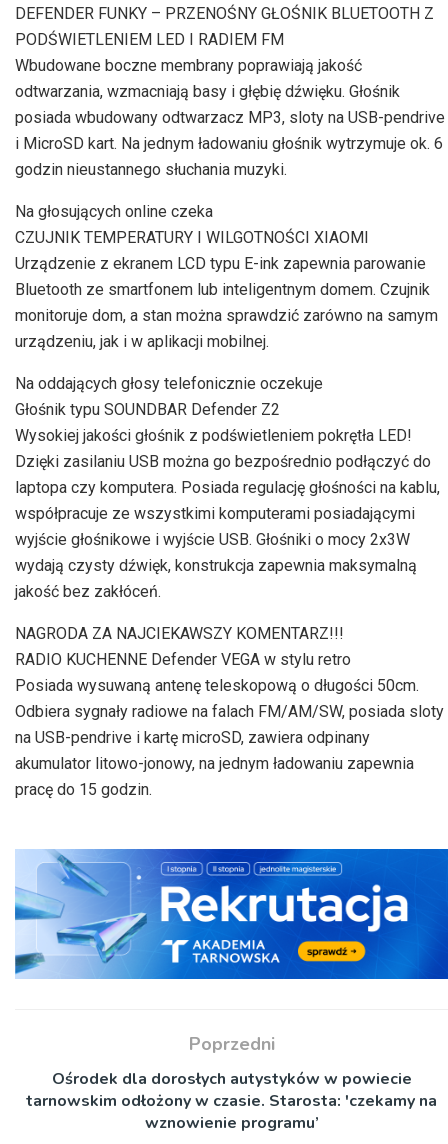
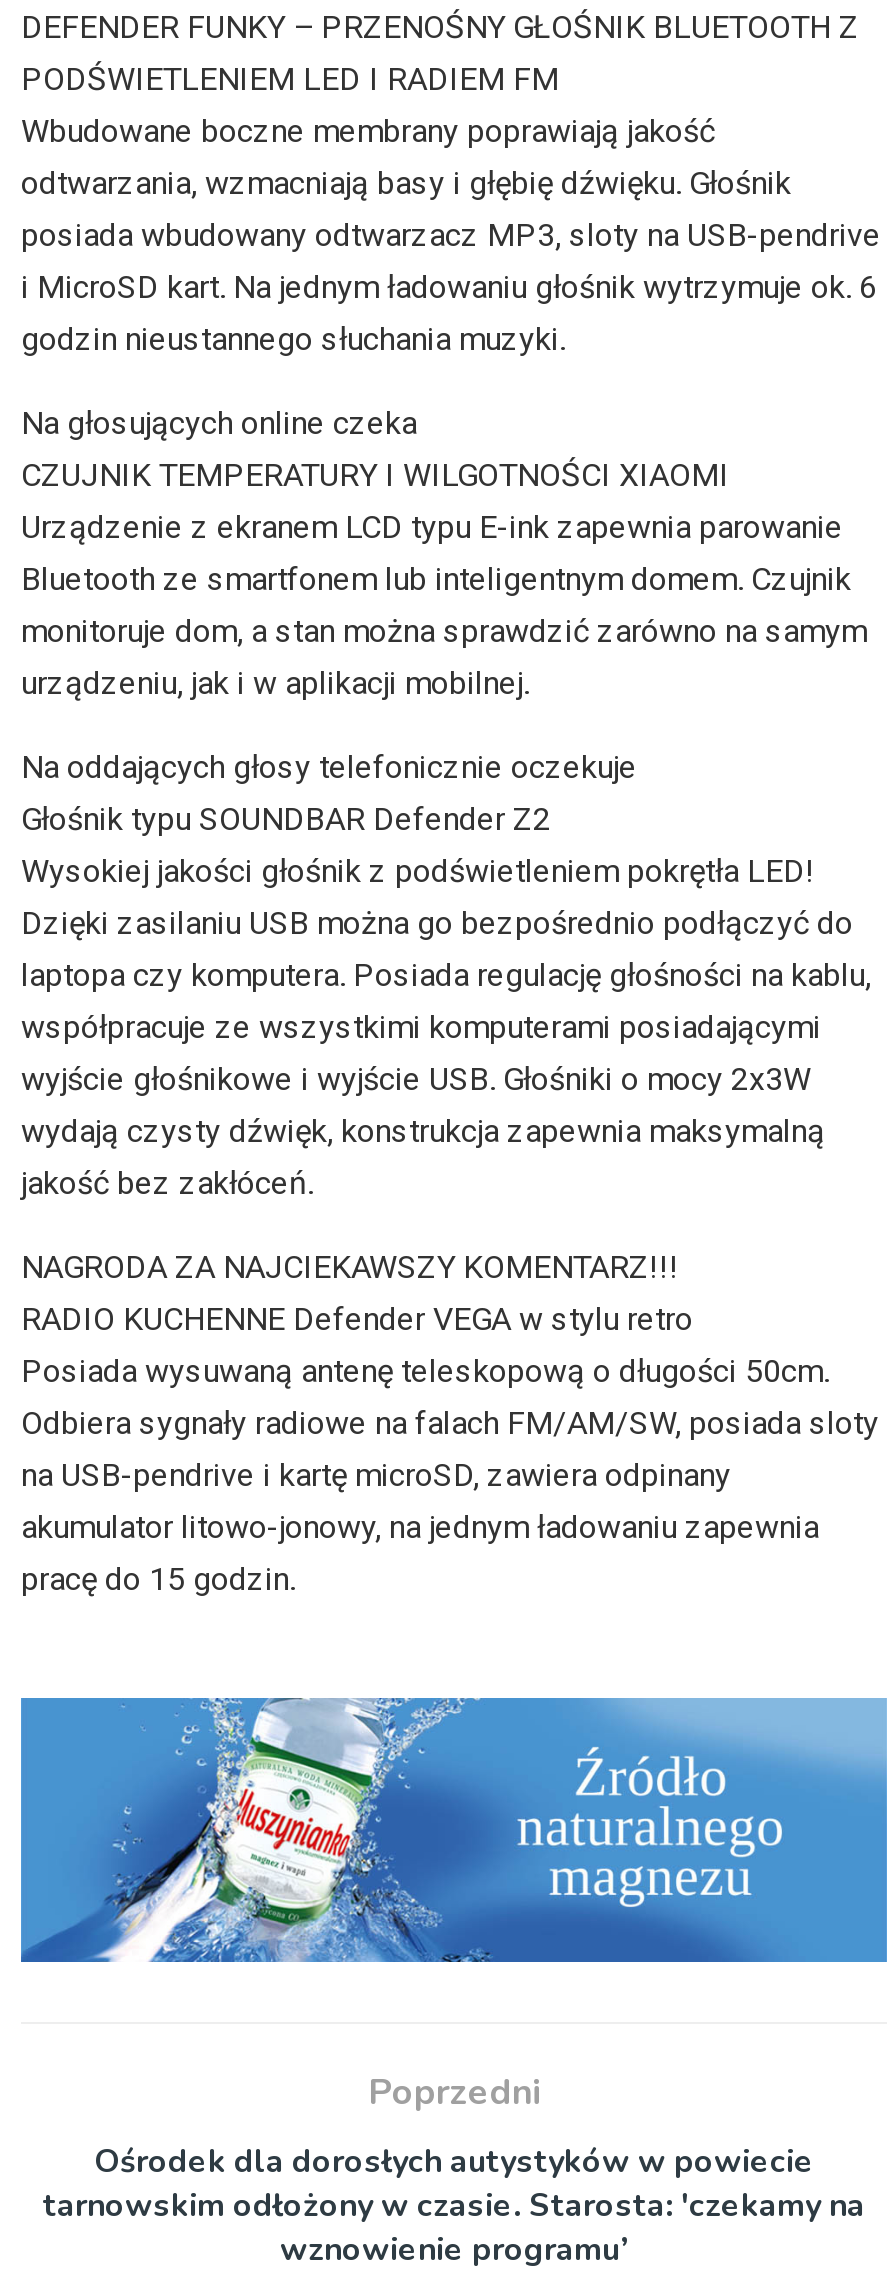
[15,849,445,981] [image] -> [19,1696,881,1966] [image]

